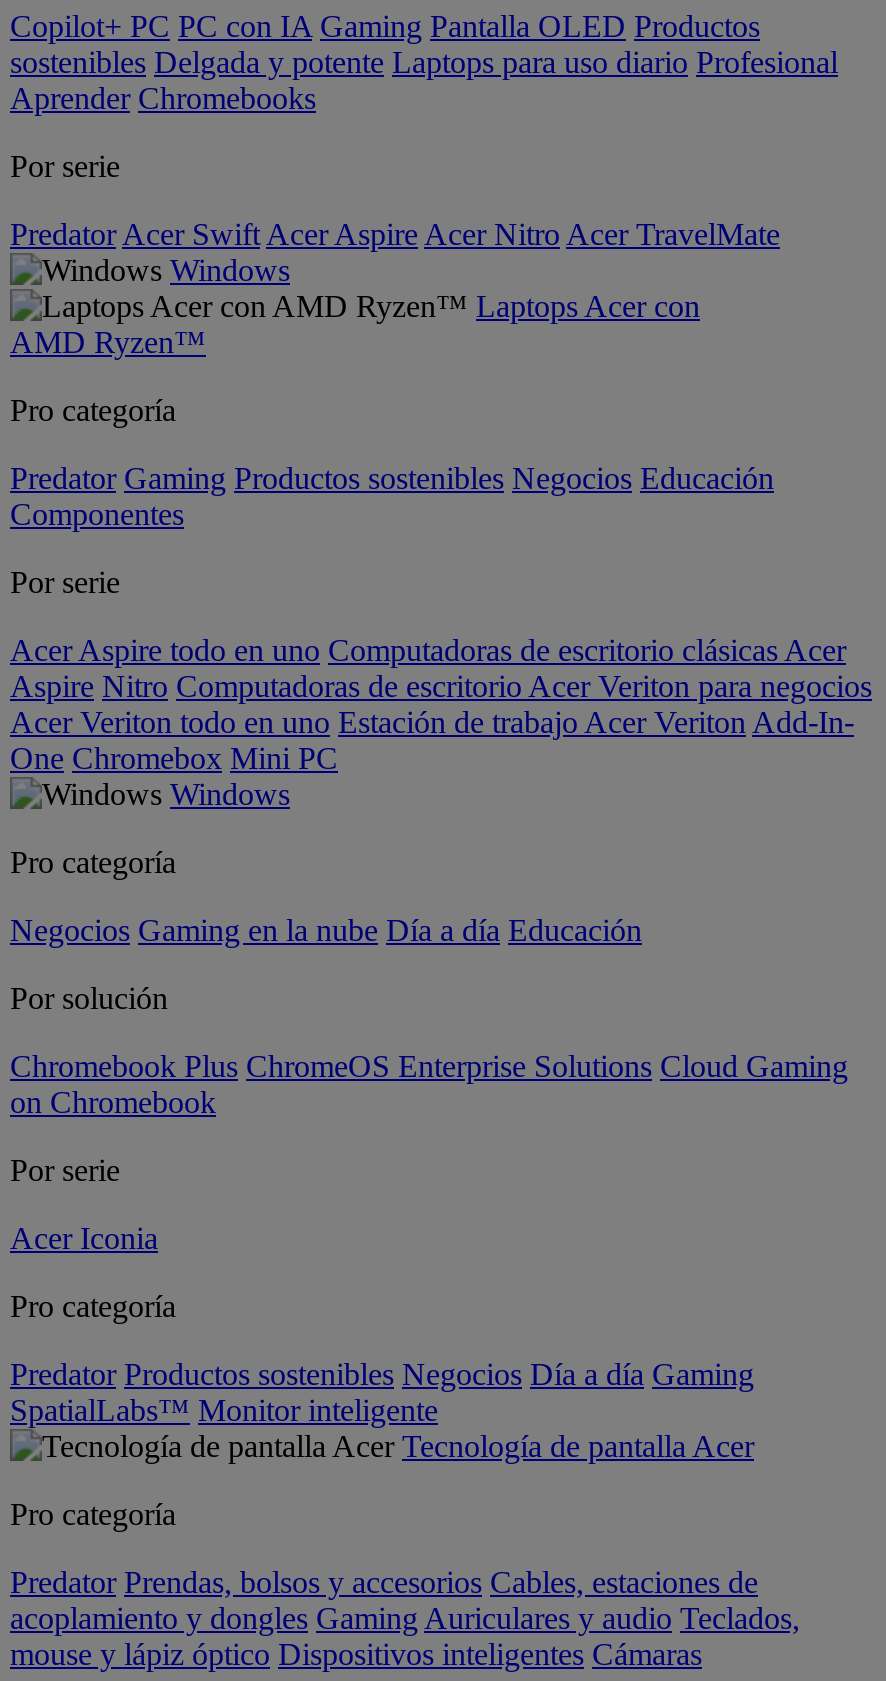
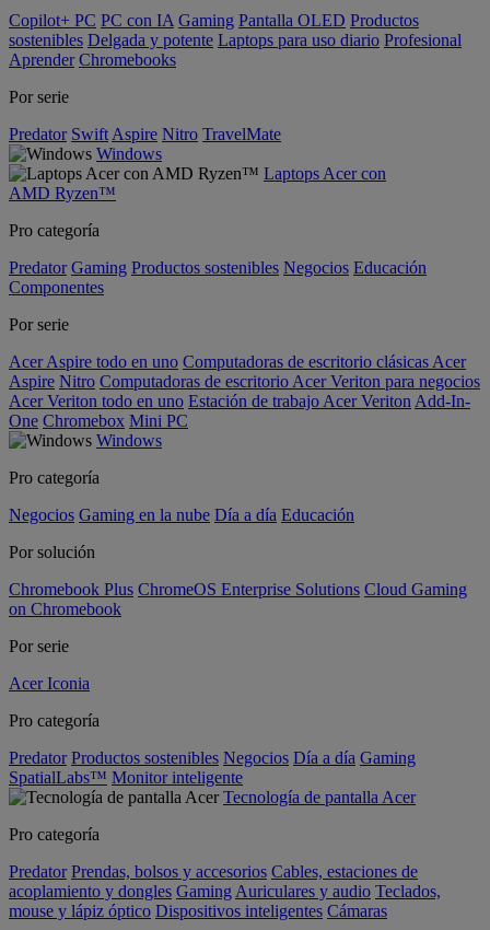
[10,217,780,251] Predator Acer Swift Acer Aspire Acer Nitro Acer TravelMate -> [9,125,281,143] Predator Swift Aspire Nitro TravelMate

